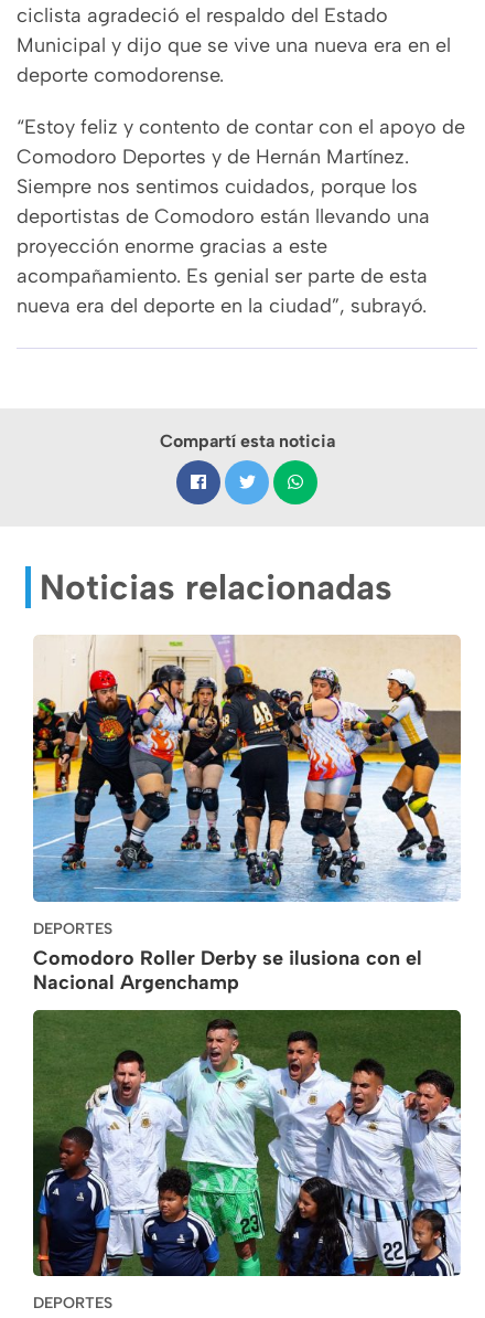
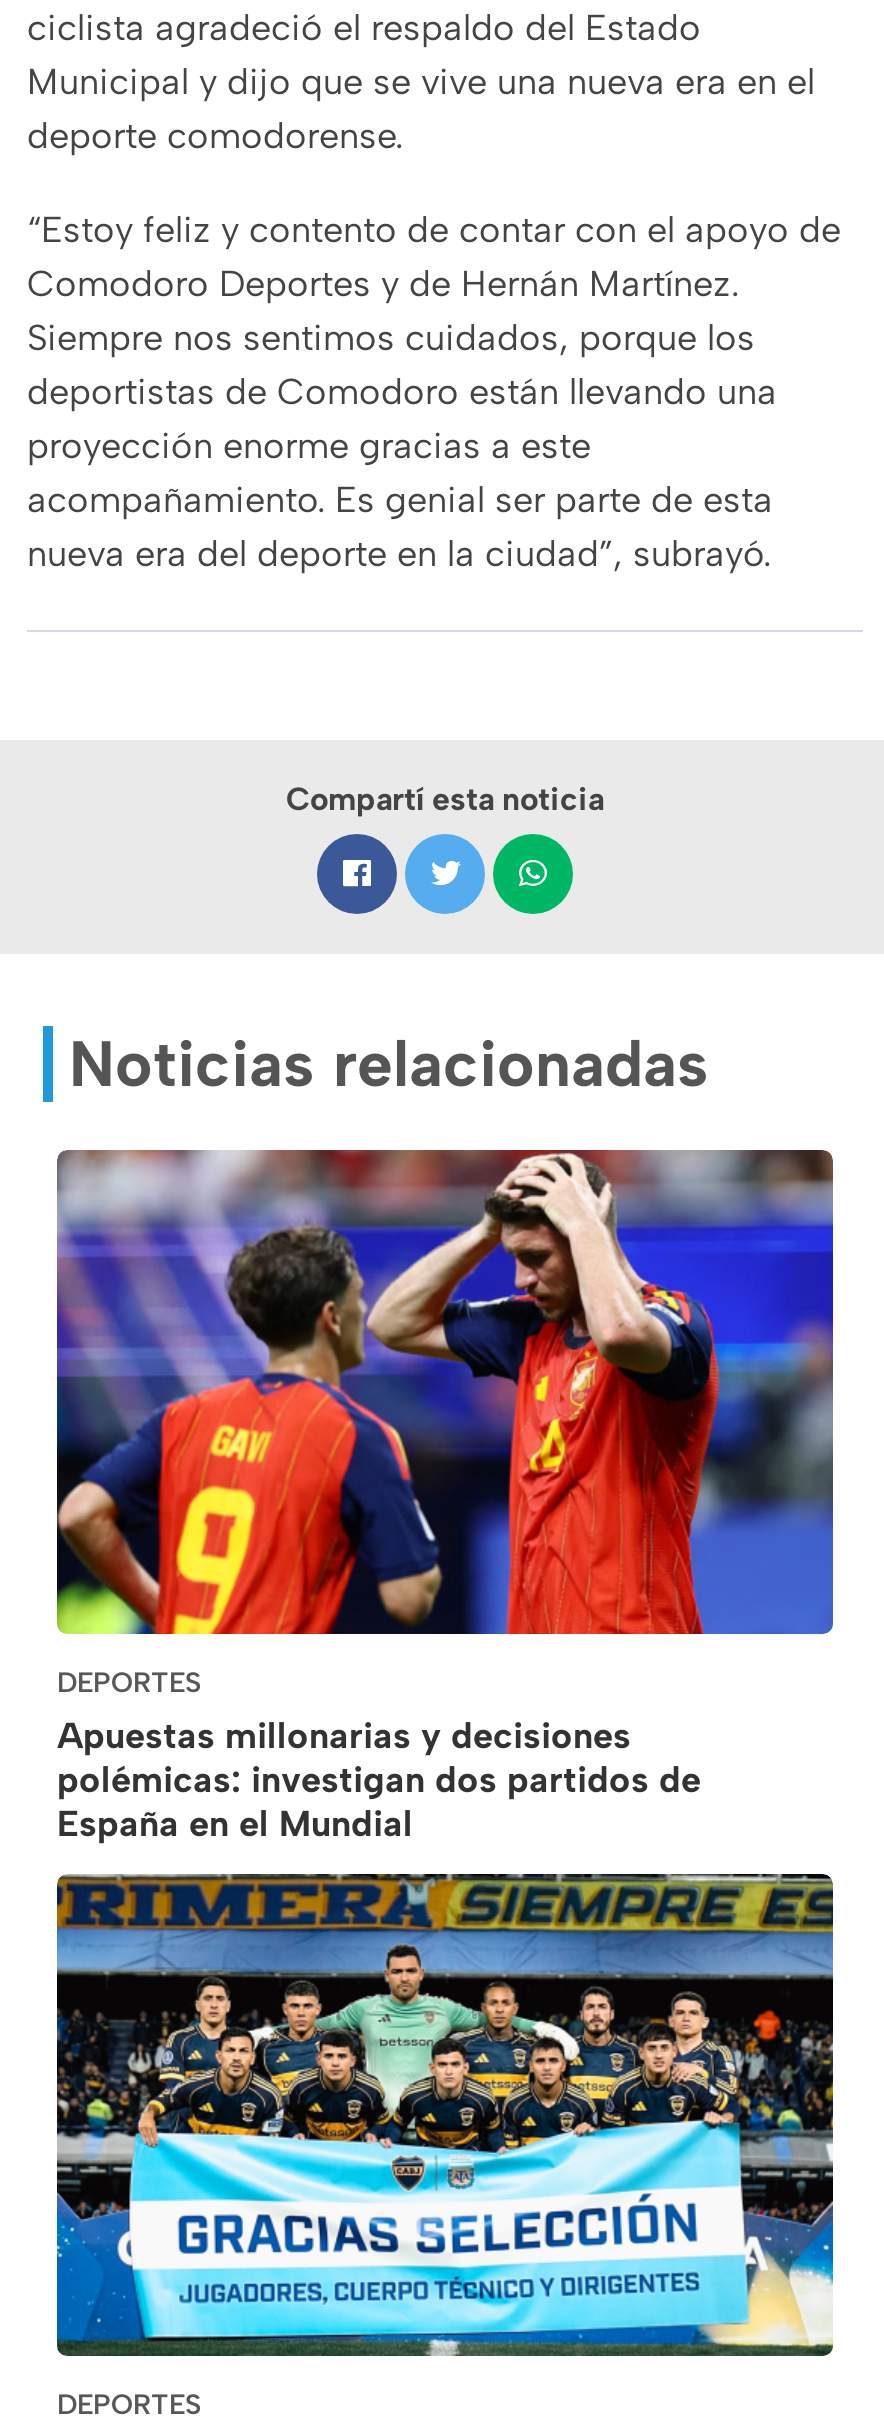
[32,635,462,994] [image] | Comodoro Roller Derby se ilusiona con el | Nacional Argenchamp -> [55,1148,835,1845] [image] | Apuestas millonarias y decisiones | polémicas: investigan dos partidos de | España en el Mundial
[32,1010,461,1277] [image] -> [55,1874,835,2358] [image]

